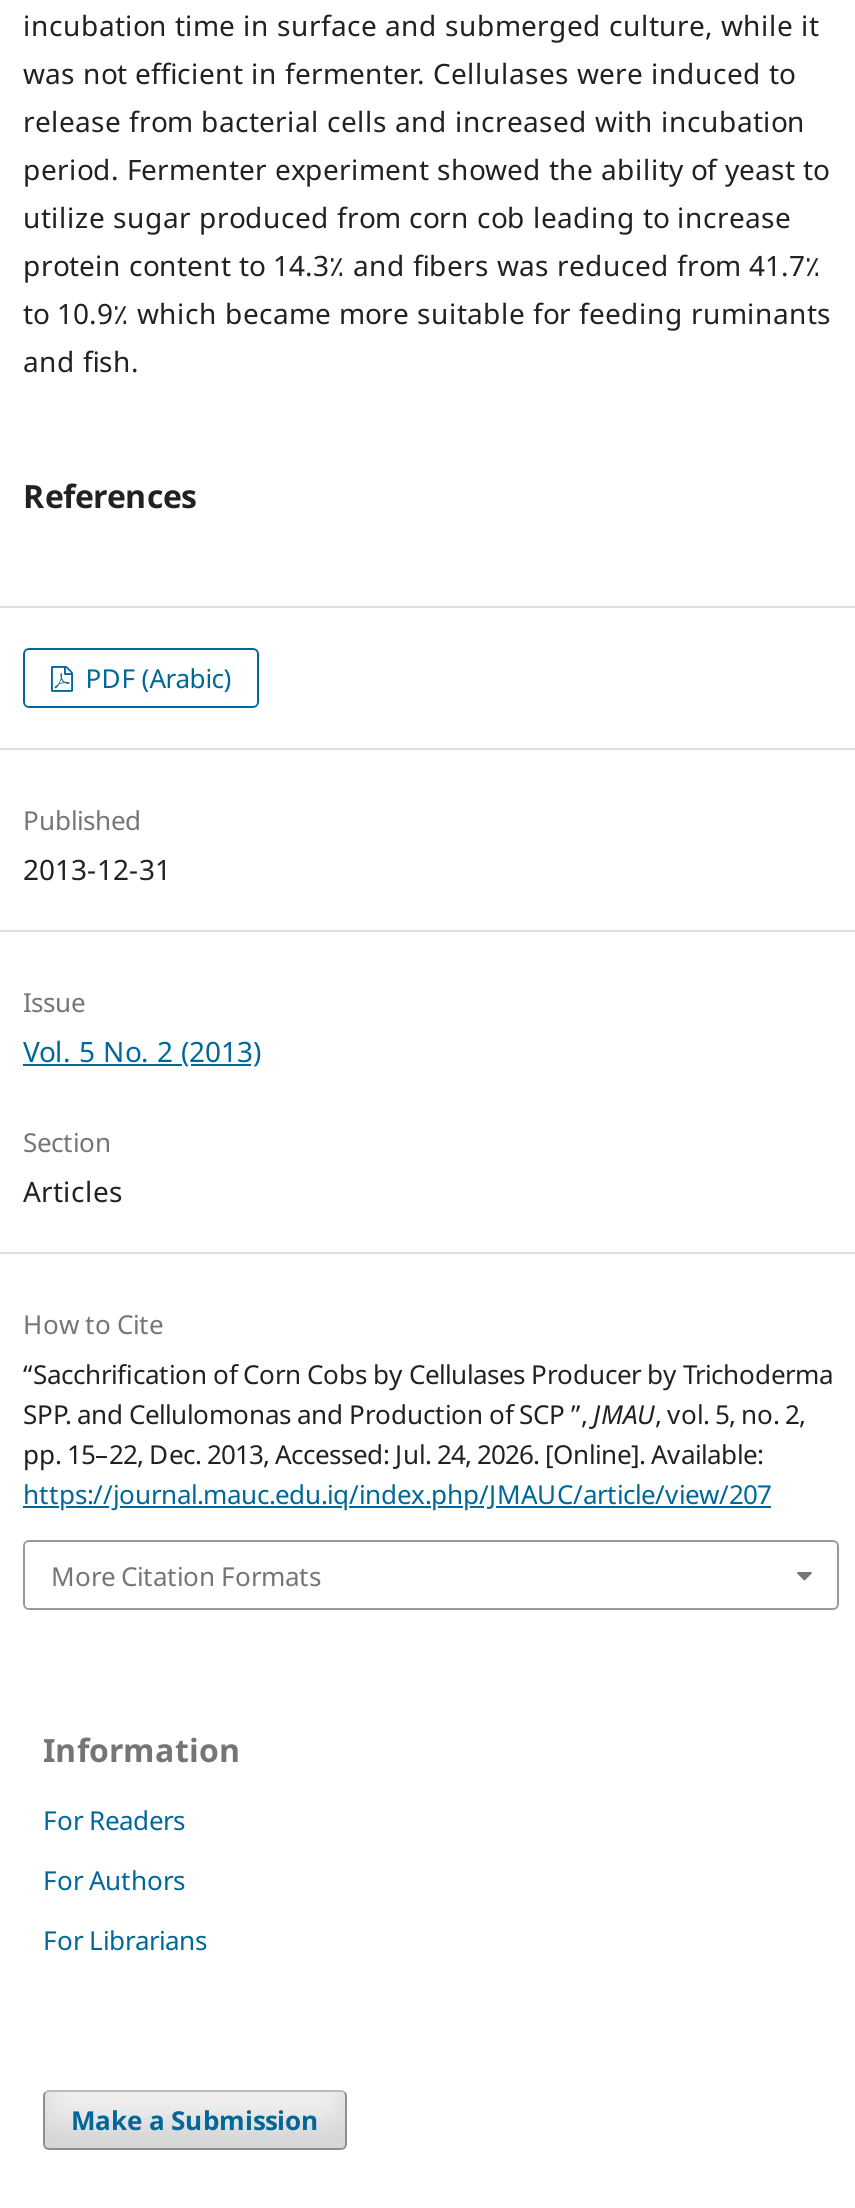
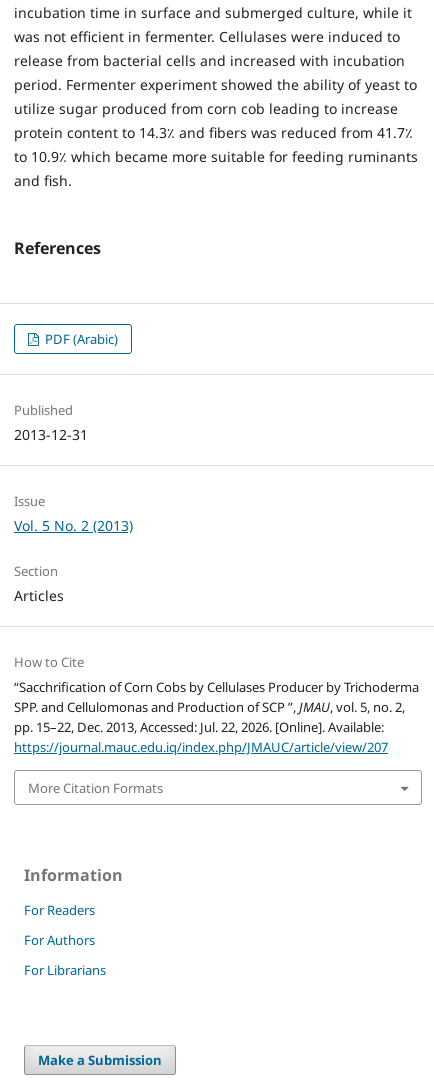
[23,1436,763,1472] pp. 15–22, Dec. 2013, Accessed: Jul. 24, 2026. [Online]. Available: -> [14,718,384,736] pp. 15–22, Dec. 2013, Accessed: Jul. 22, 2026. [Online]. Available:

